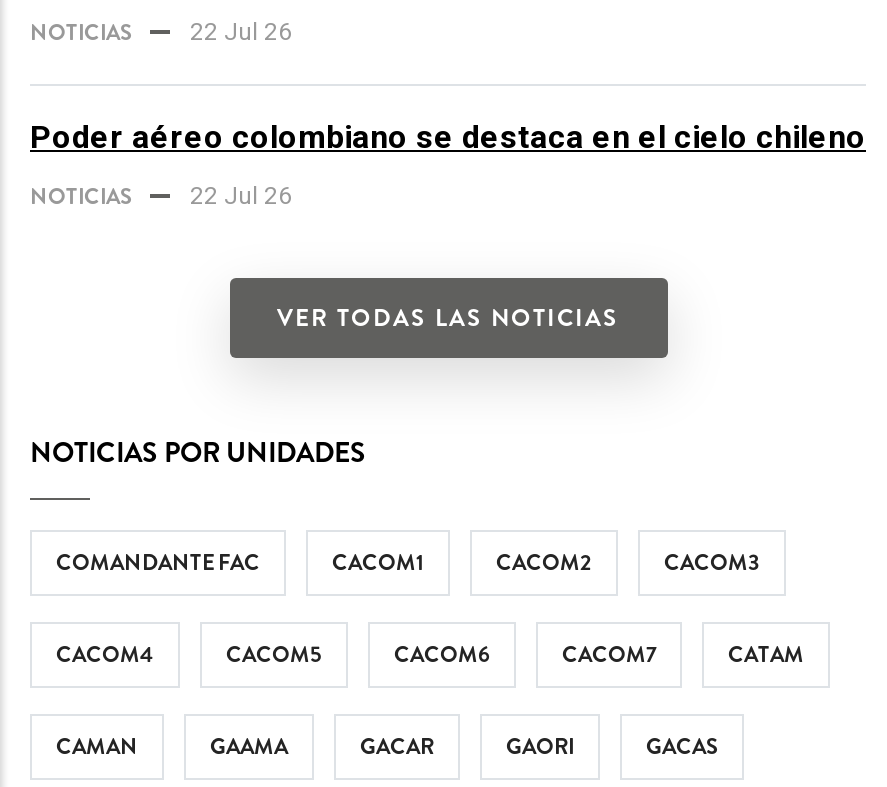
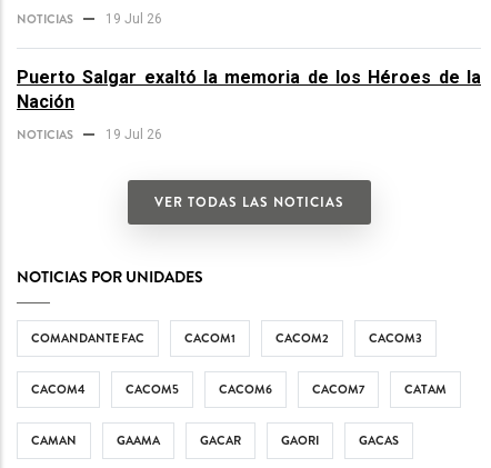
[190,18,292,46] 22 Jul 26 -> [106,11,162,27] 19 Jul 26
[30,118,866,156] Poder aéreo colombiano se destaca en el cielo chileno -> [17,67,481,112] Puerto Salgar exaltó la memoria de los Héroes de la | Nación
[190,182,292,210] 22 Jul 26 -> [106,127,162,142] 19 Jul 26

